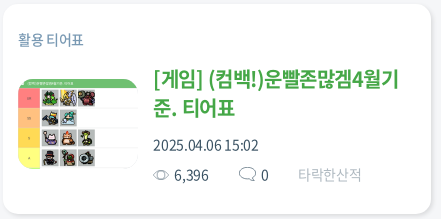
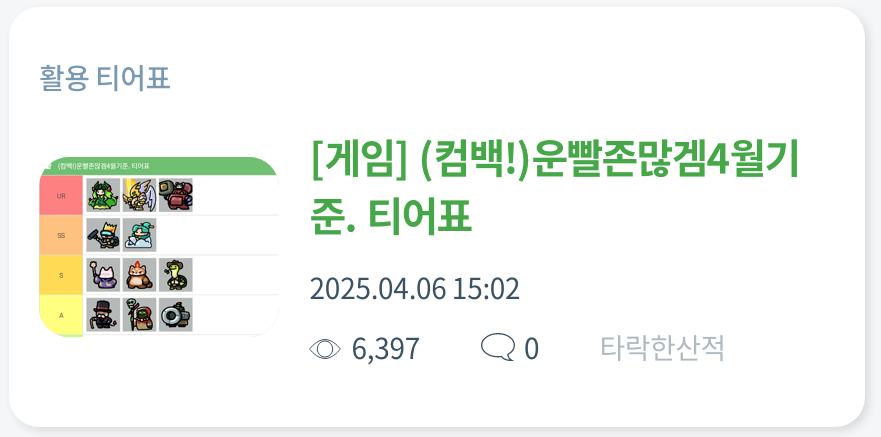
[174,164,208,184] 6,396 -> [352,327,420,367] 6,397

